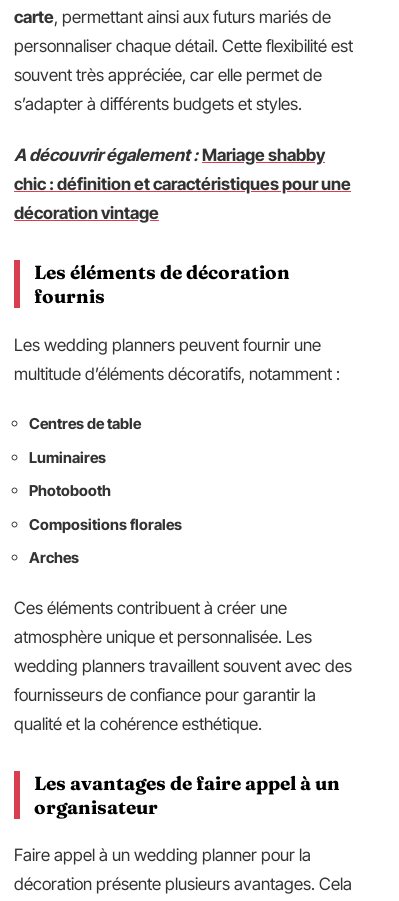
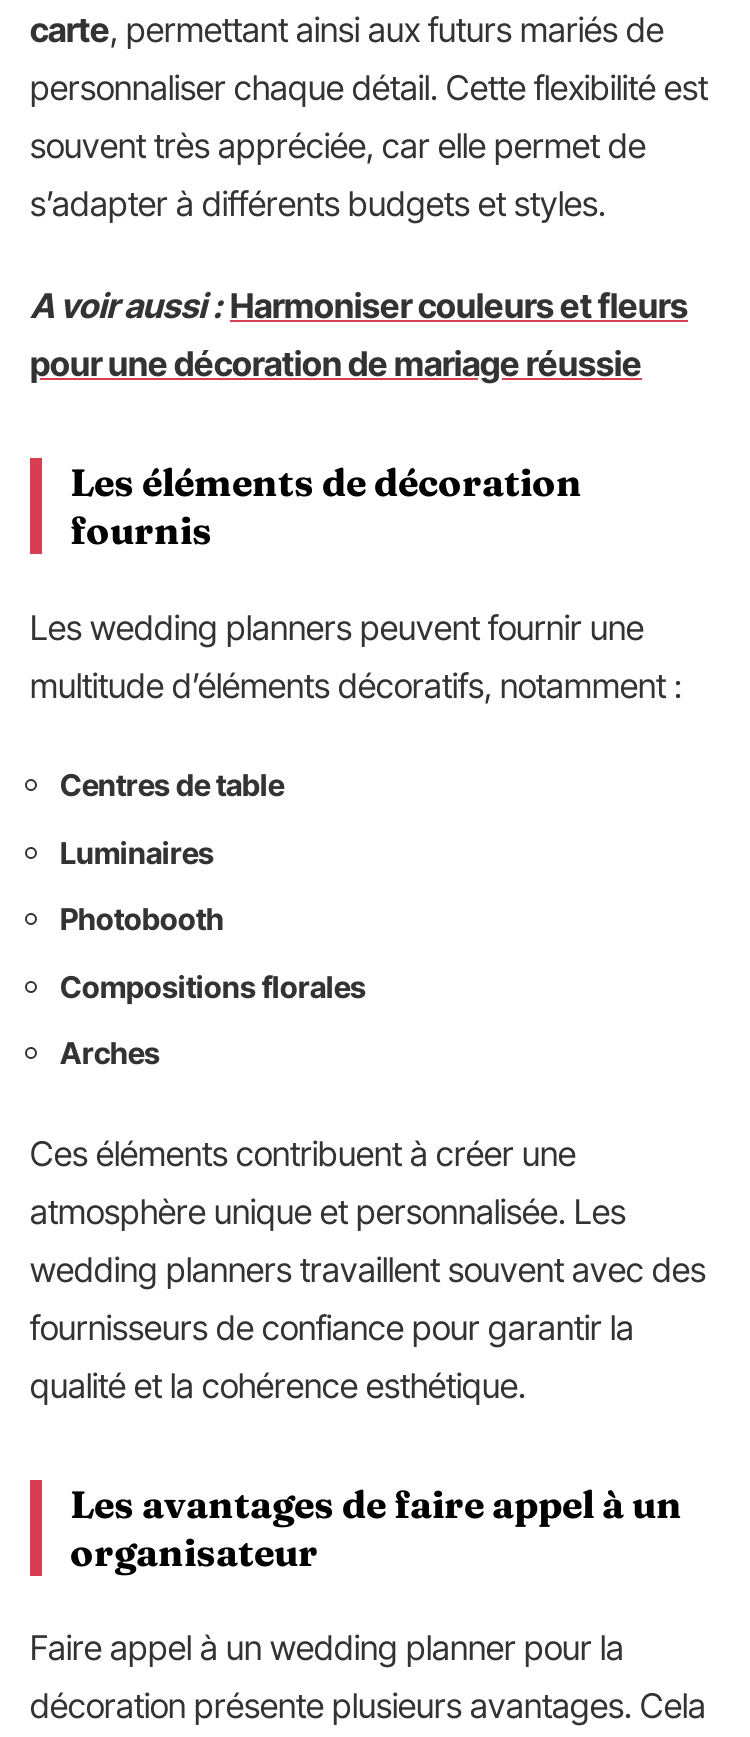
[14,145,351,223] A découvrir également : Mariage shabby | chic : définition et caractéristiques pour une | décoration vintage -> [30,286,688,384] A voir aussi : Harmoniser couleurs et fleurs | pour une décoration de mariage réussie

